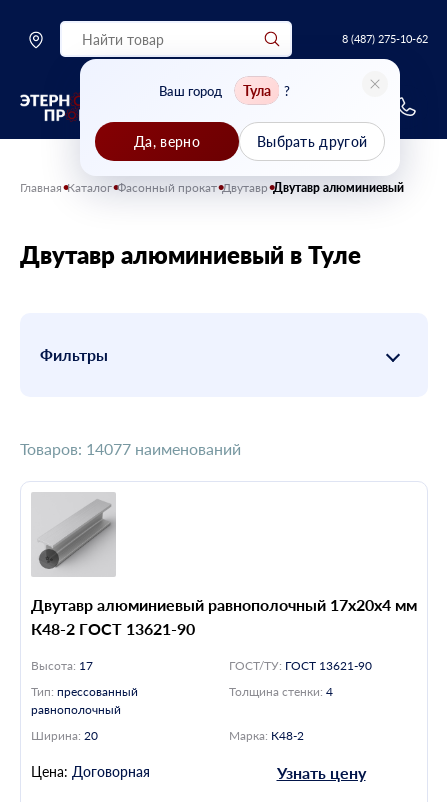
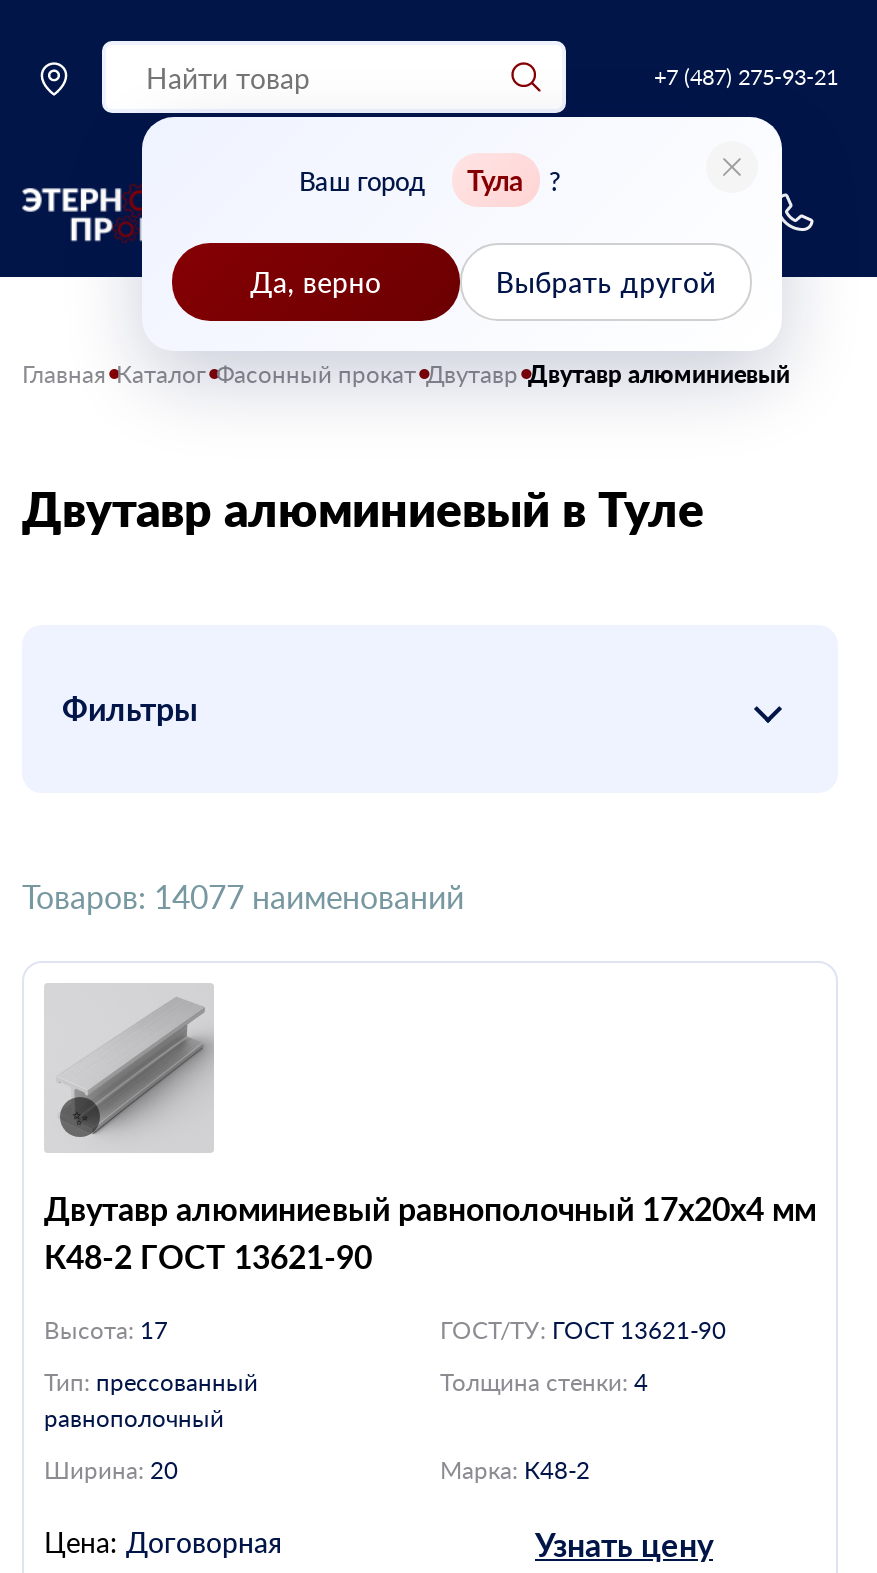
[342,32,428,45] 8 (487) 275-10-62 -> [654,63,838,89] +7 (487) 275-93-21

